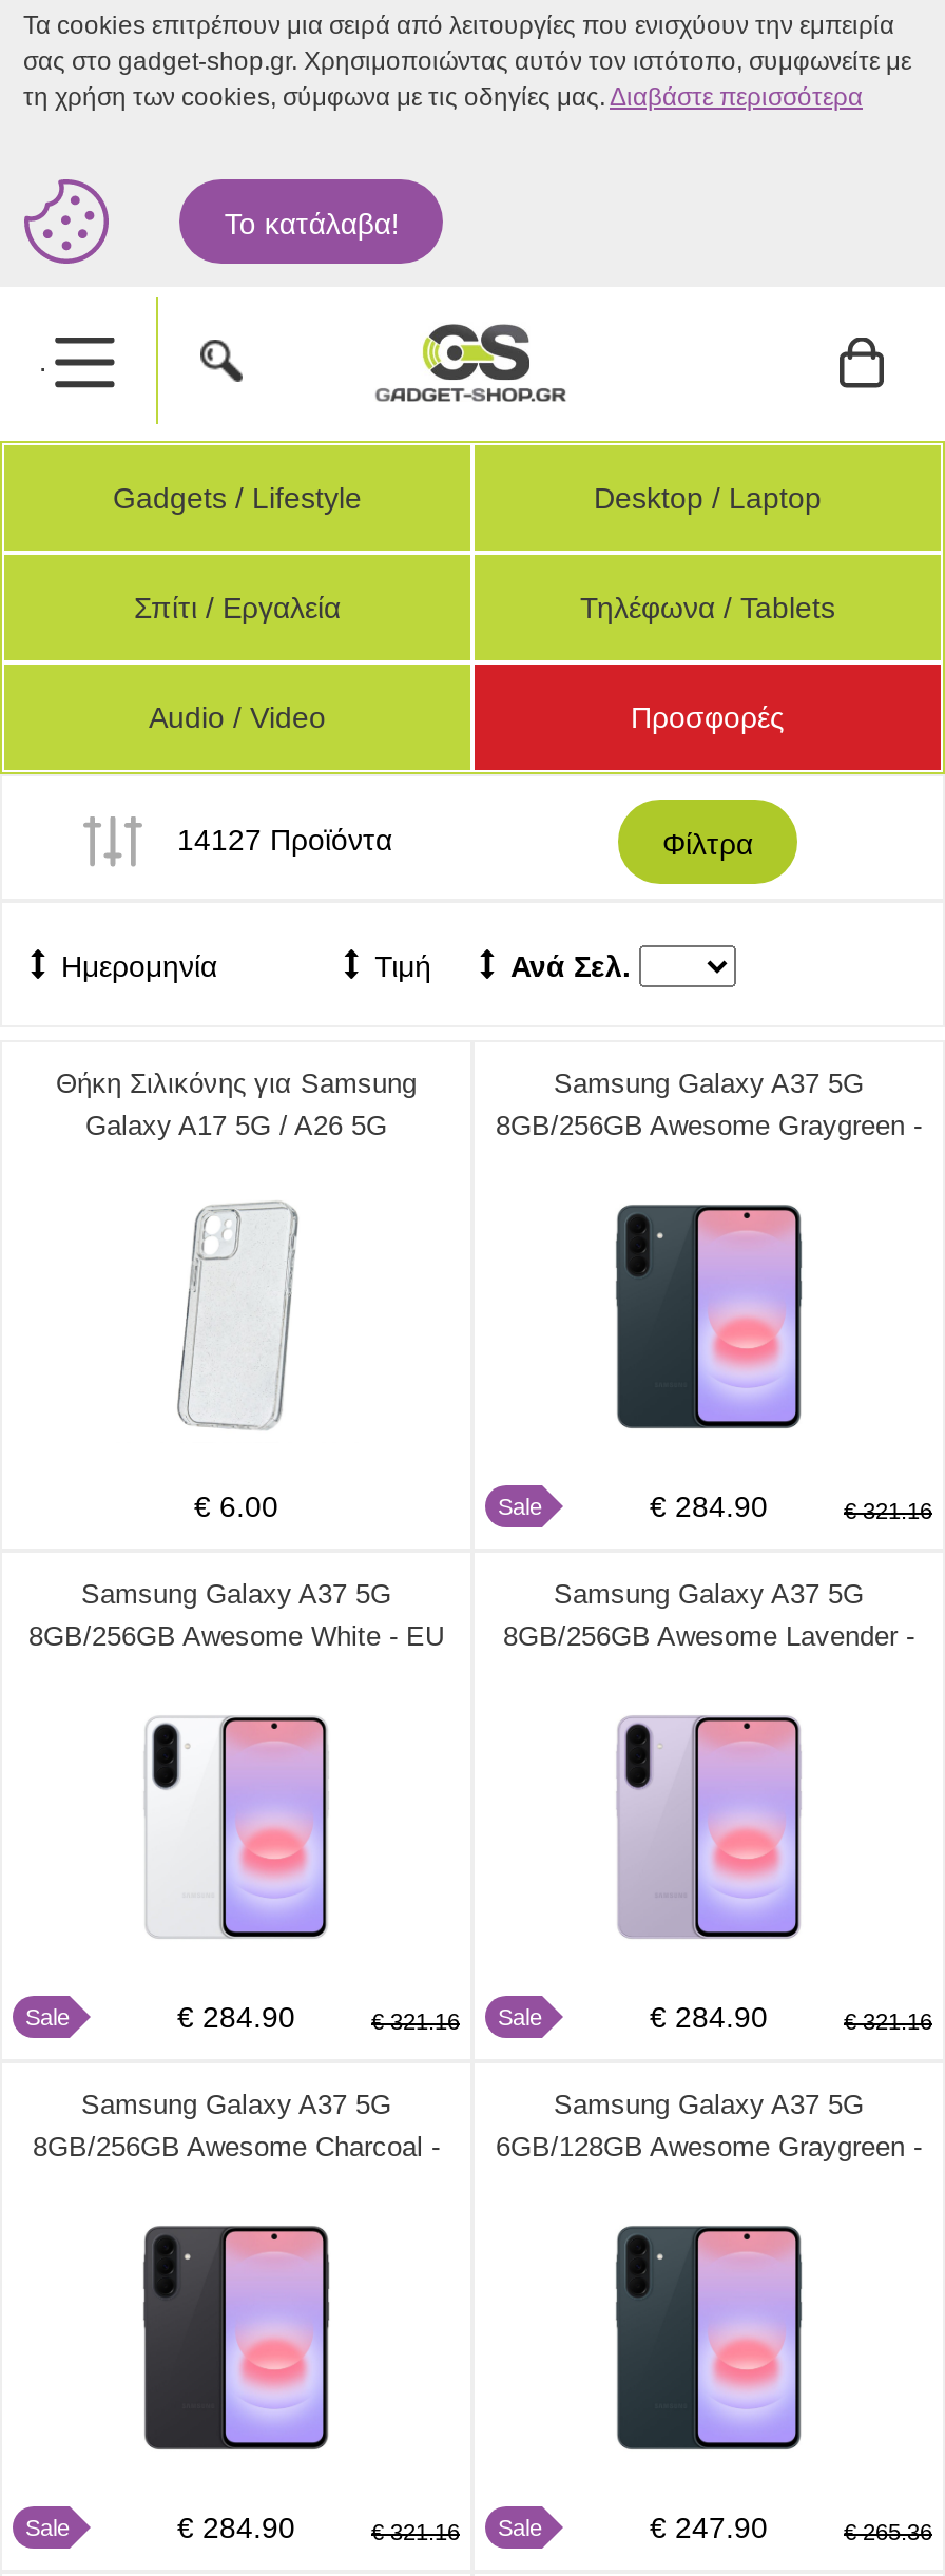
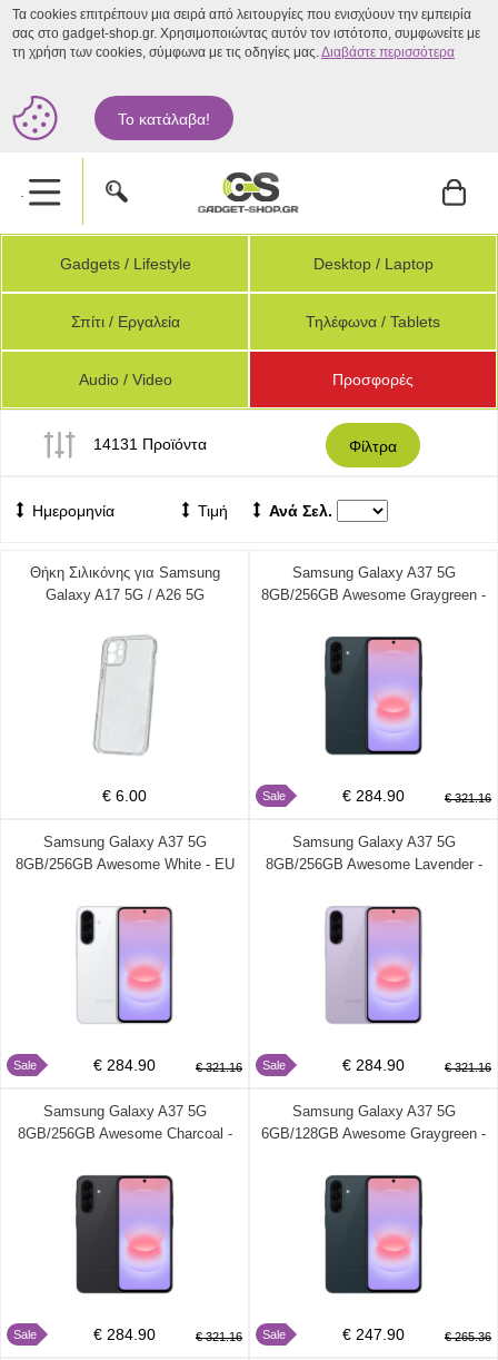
[169,823,392,857] 14127 Προϊόντα -> [89,435,207,453] 14131 Προϊόντα

